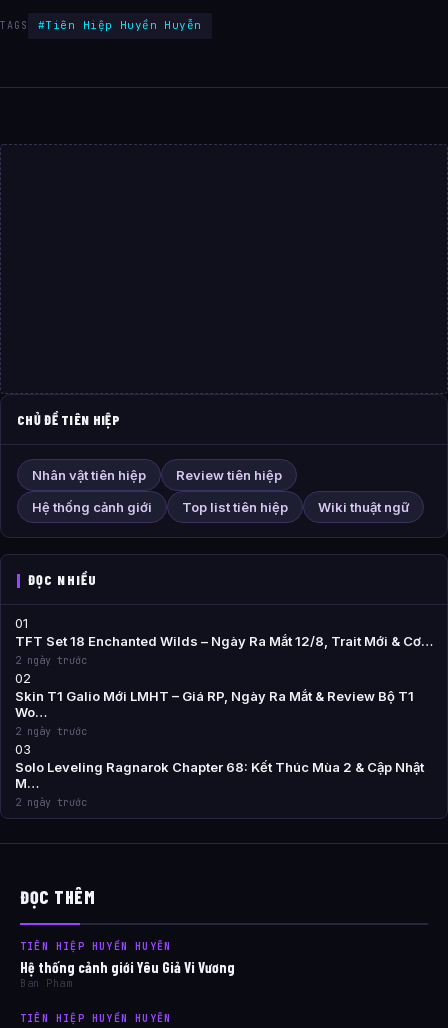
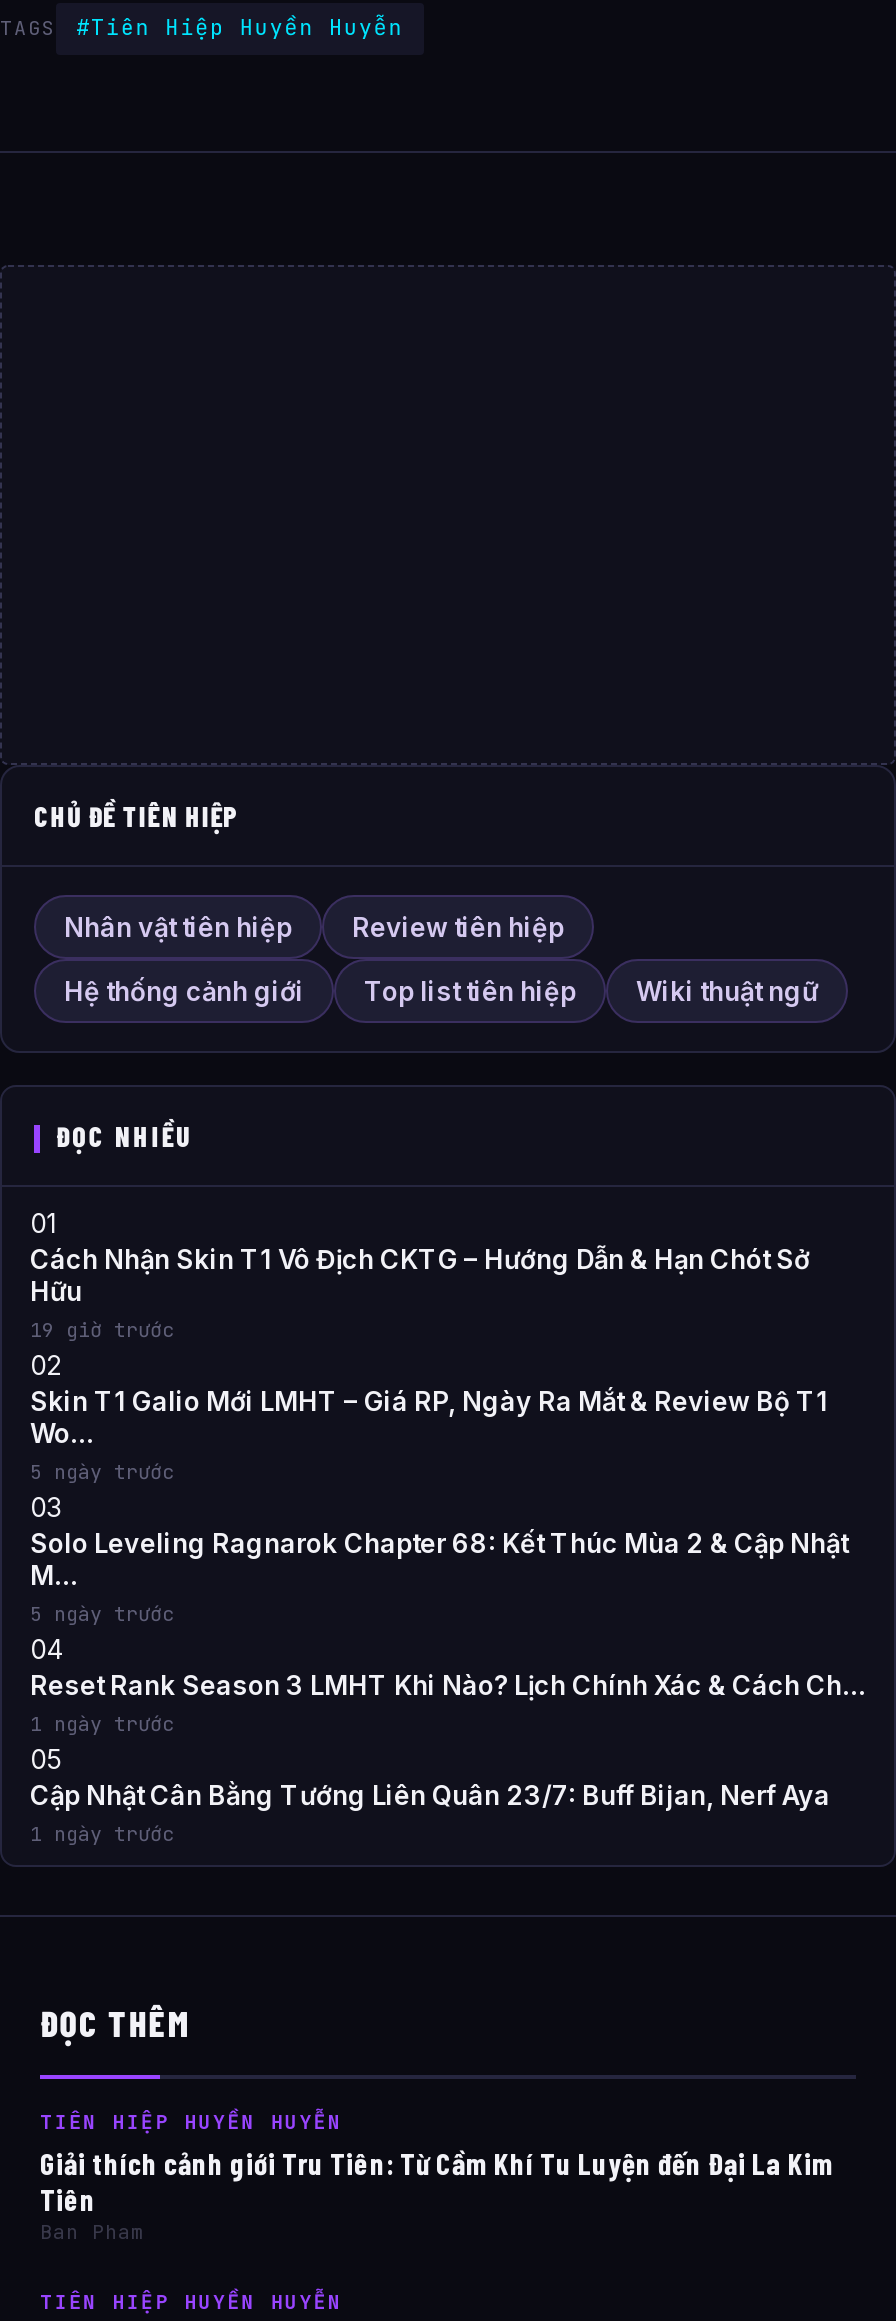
[15,633,433,667] TFT Set 18 Enchanted Wilds – Ngày Ra Mắt 12/8, Trait Mới & Cơ… | 2 ngày trước -> [30,1242,810,1342] Cách Nhận Skin T1 Vô Địch CKTG – Hướng Dẫn & Hạn Chót Sở | Hữu | 19 giờ trước
[15,725,87,738] 2 ngày trước -> [30,1458,174,1484] 5 ngày trước
[15,796,87,809] 2 ngày trước -> [30,1600,866,1846] 5 ngày trước | 04 | Reset Rank Season 3 LMHT Khi Nào? Lịch Chính Xác & Cách Ch… | 1 ngày trước | 05 | Cập Nhật Cân Bằng Tướng Liên Quân 23/7: Buff Bijan, Nerf Aya | 1 ngày trước
[20,958,235,976] Hệ thống cảnh giới Yêu Giả Vi Vương -> [40,2144,834,2216] Giải thích cảnh giới Tru Tiên: Từ Cầm Khí Tu Luyện đến Đại La Kim | Tiên

